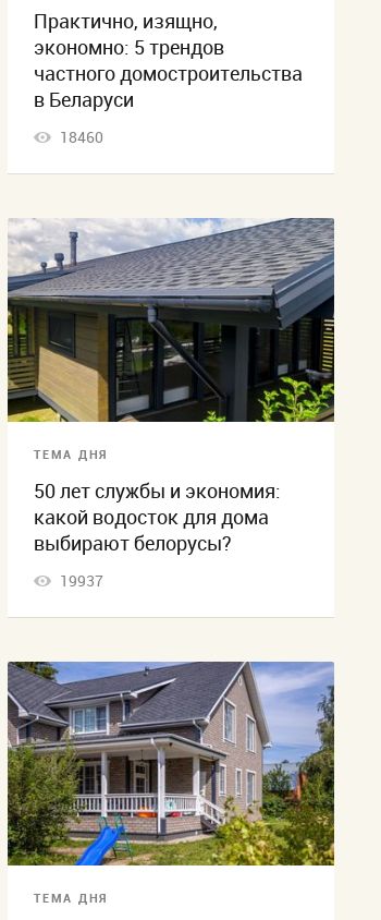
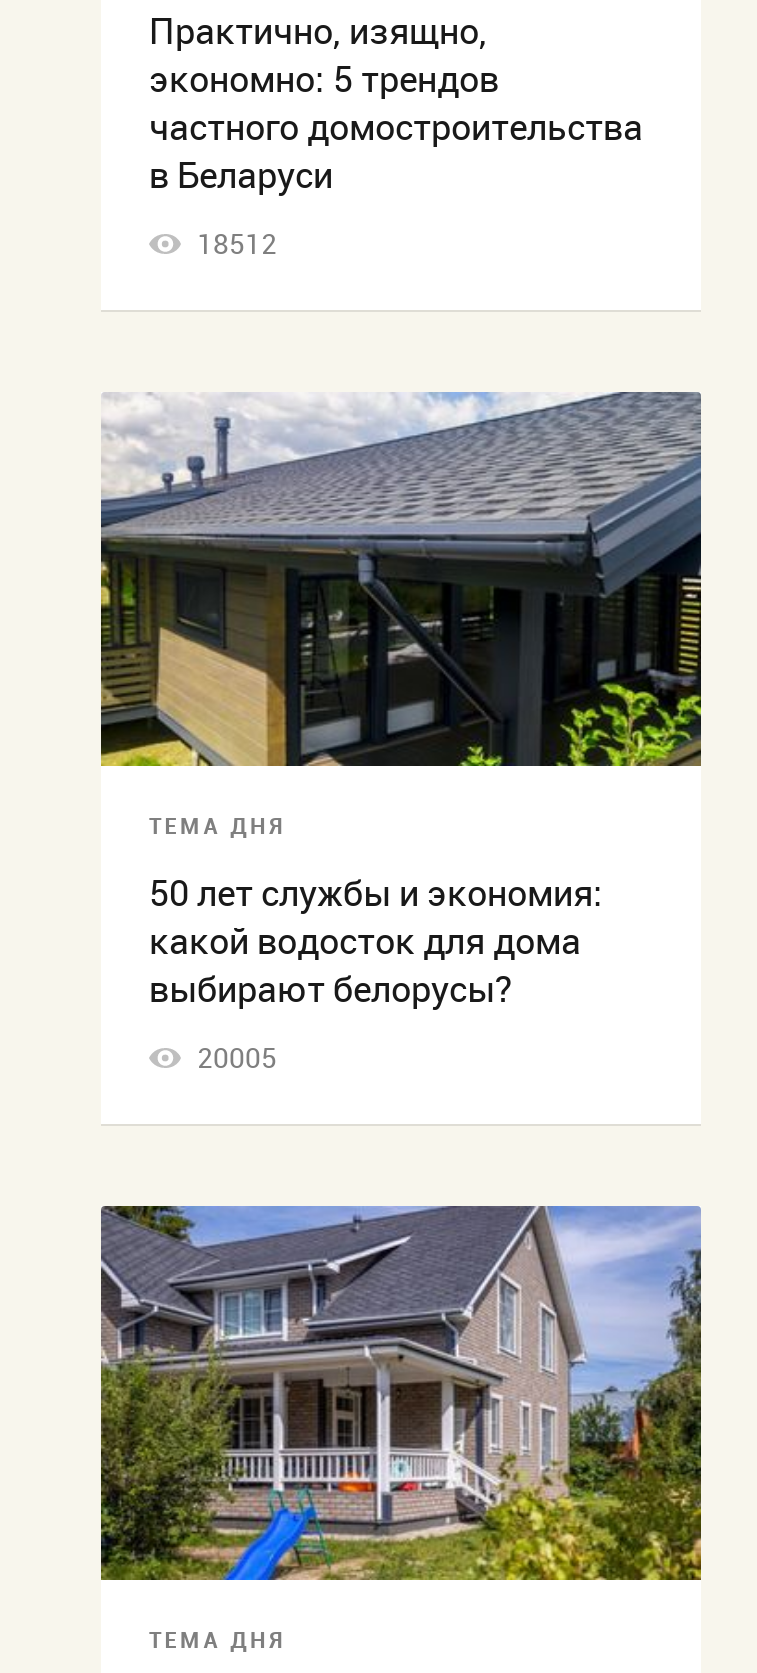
[60,129,103,146] 18460 -> [197,228,277,260] 18512
[60,572,103,590] 19937 -> [197,1042,277,1074] 20005

